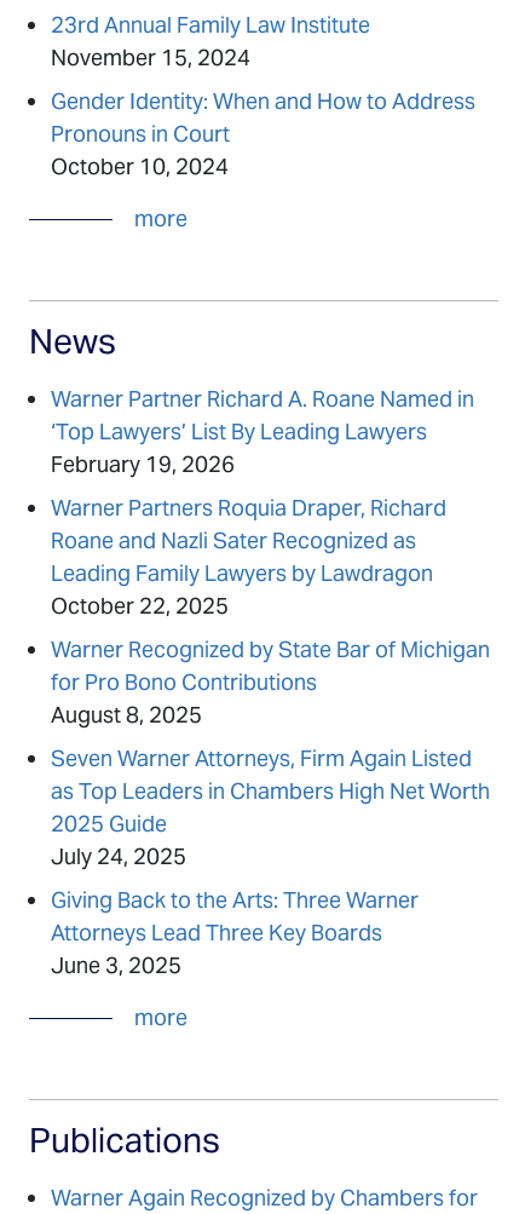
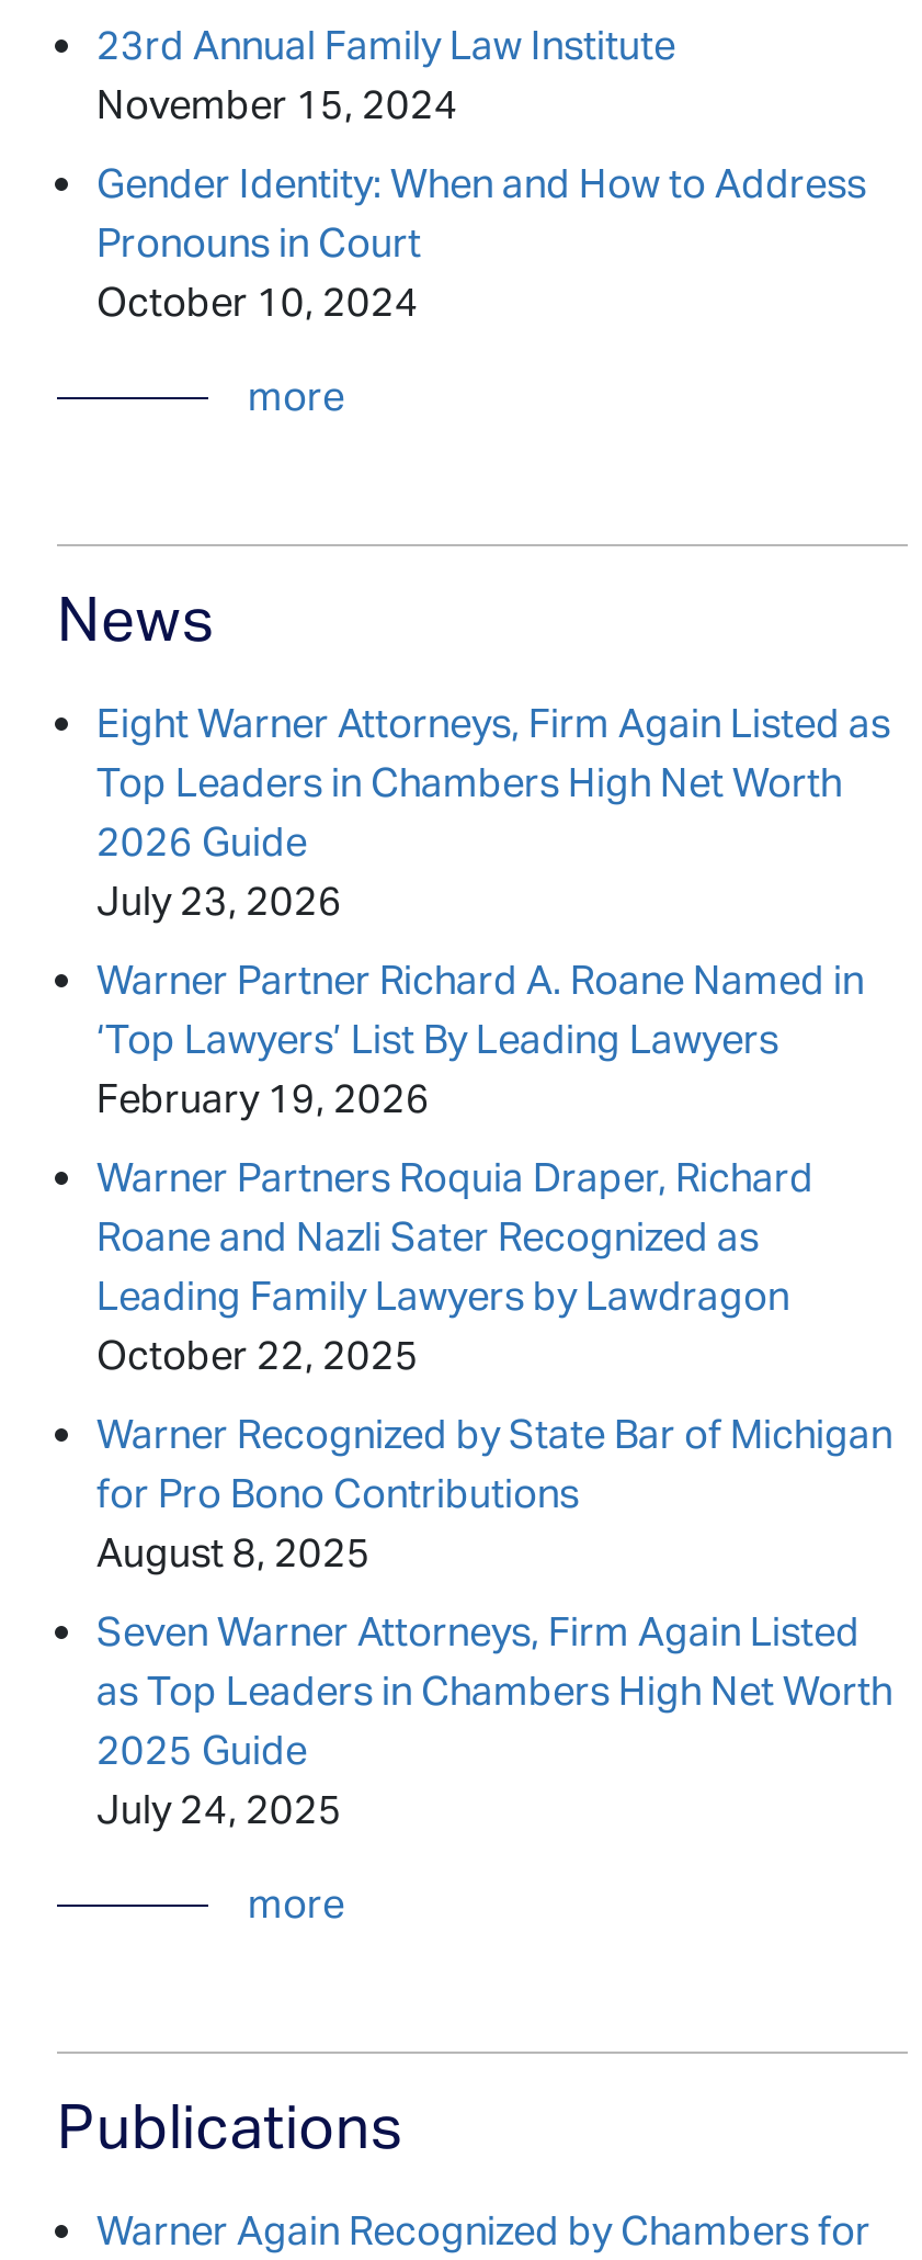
none -> [96,697,890,925] Eight Warner Attorneys, Firm Again Listed as | Top Leaders in Chambers High Net Worth | 2026 Guide | July 23, 2026
moved [51,385,490,870] -> [96,954,892,1834]: Warner Partner Richard A. Roane Named in | ‘Top Lawyers’ List By Leading Lawyers | February 19, 2026 | ... | 2025 Guide | July 24, 2025
[51,886,419,979] Giving Back to the Arts: Three Warner | Attorneys Lead Three Key Boards | June 3, 2025 -> none

